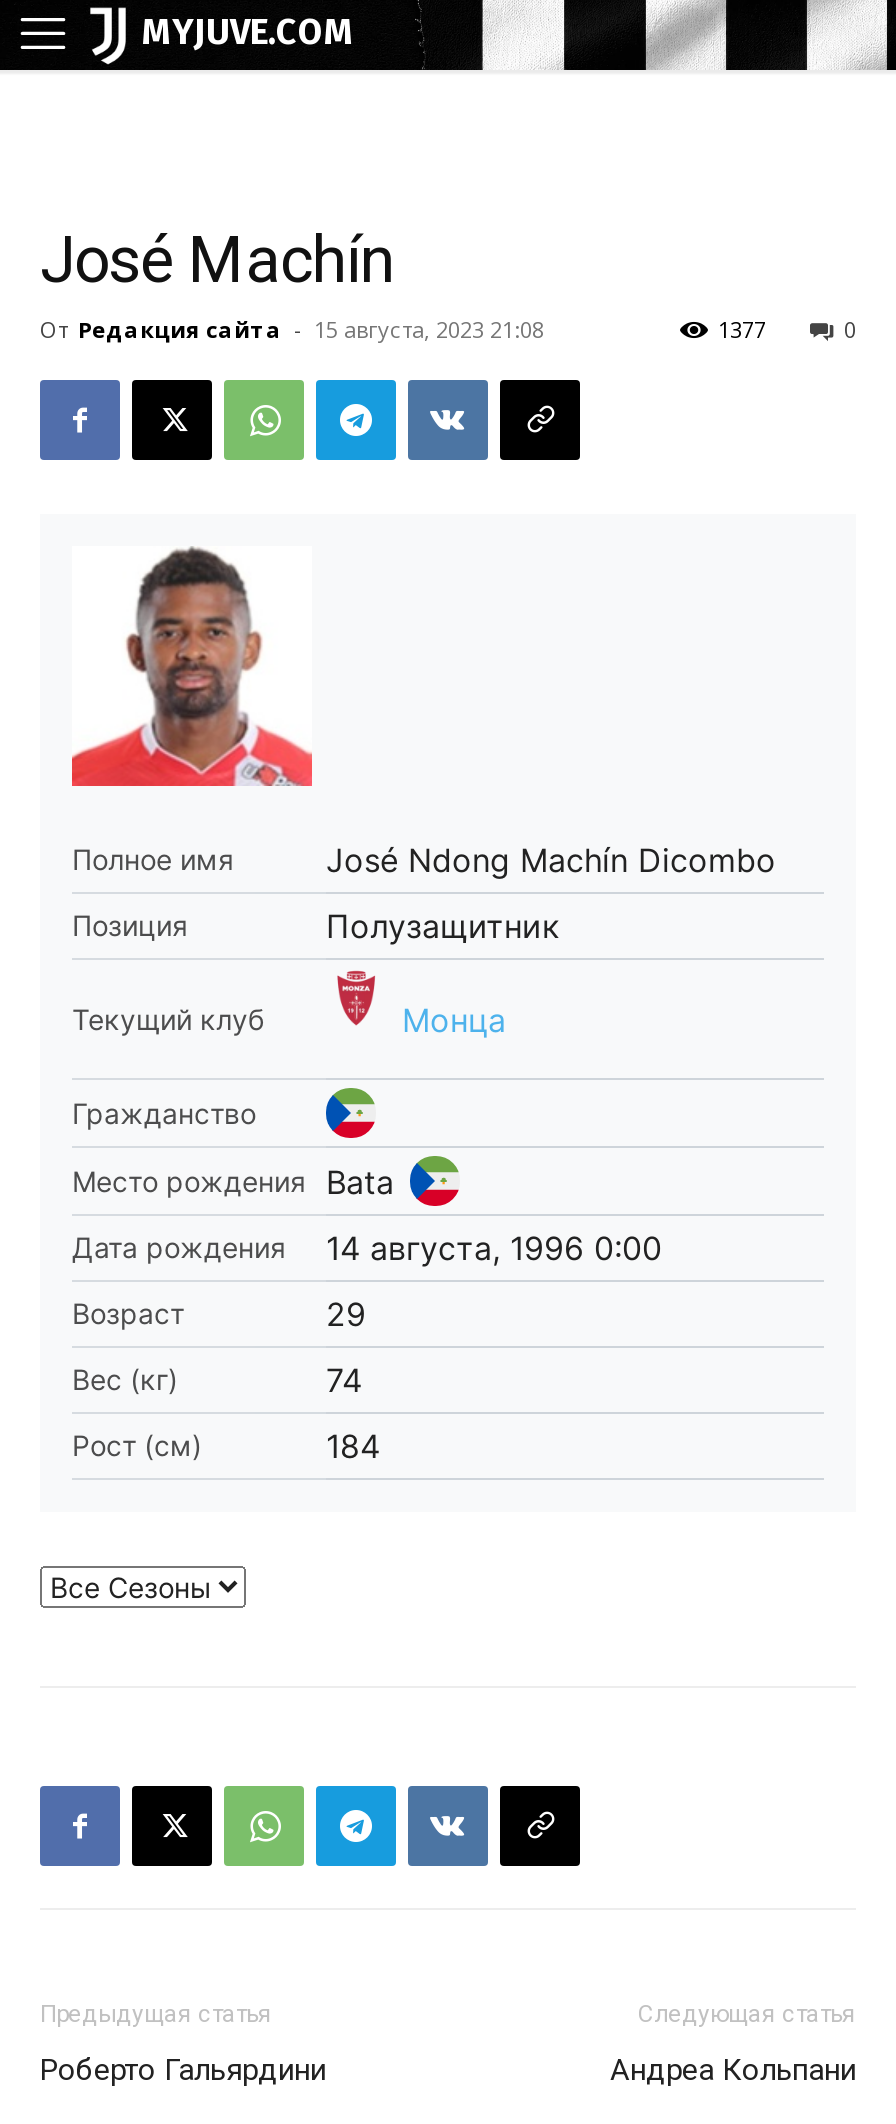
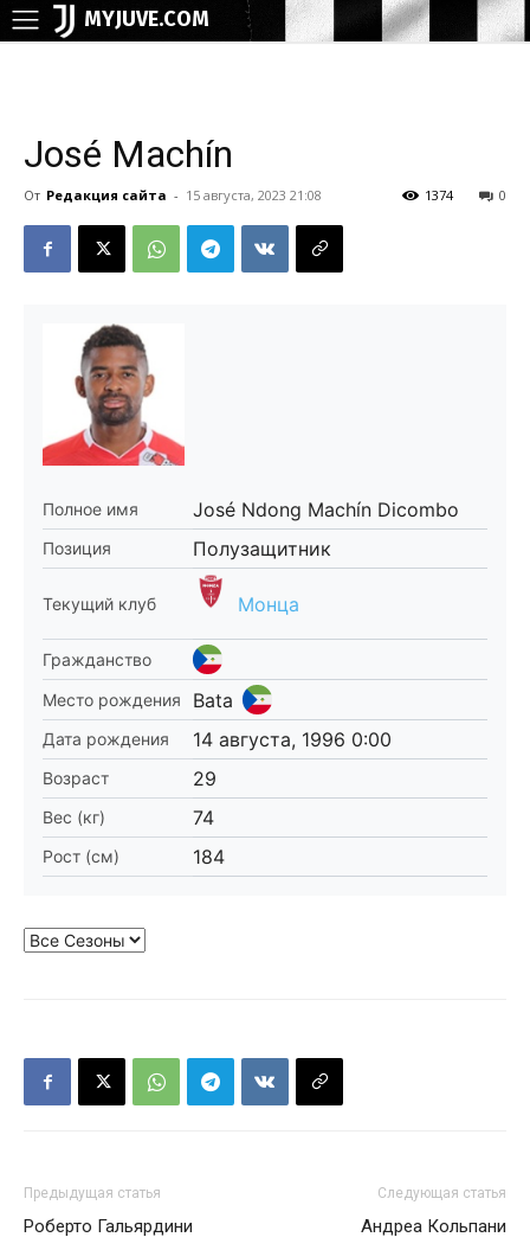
[718,314,766,344] 1377 -> [425,186,453,204] 1374

